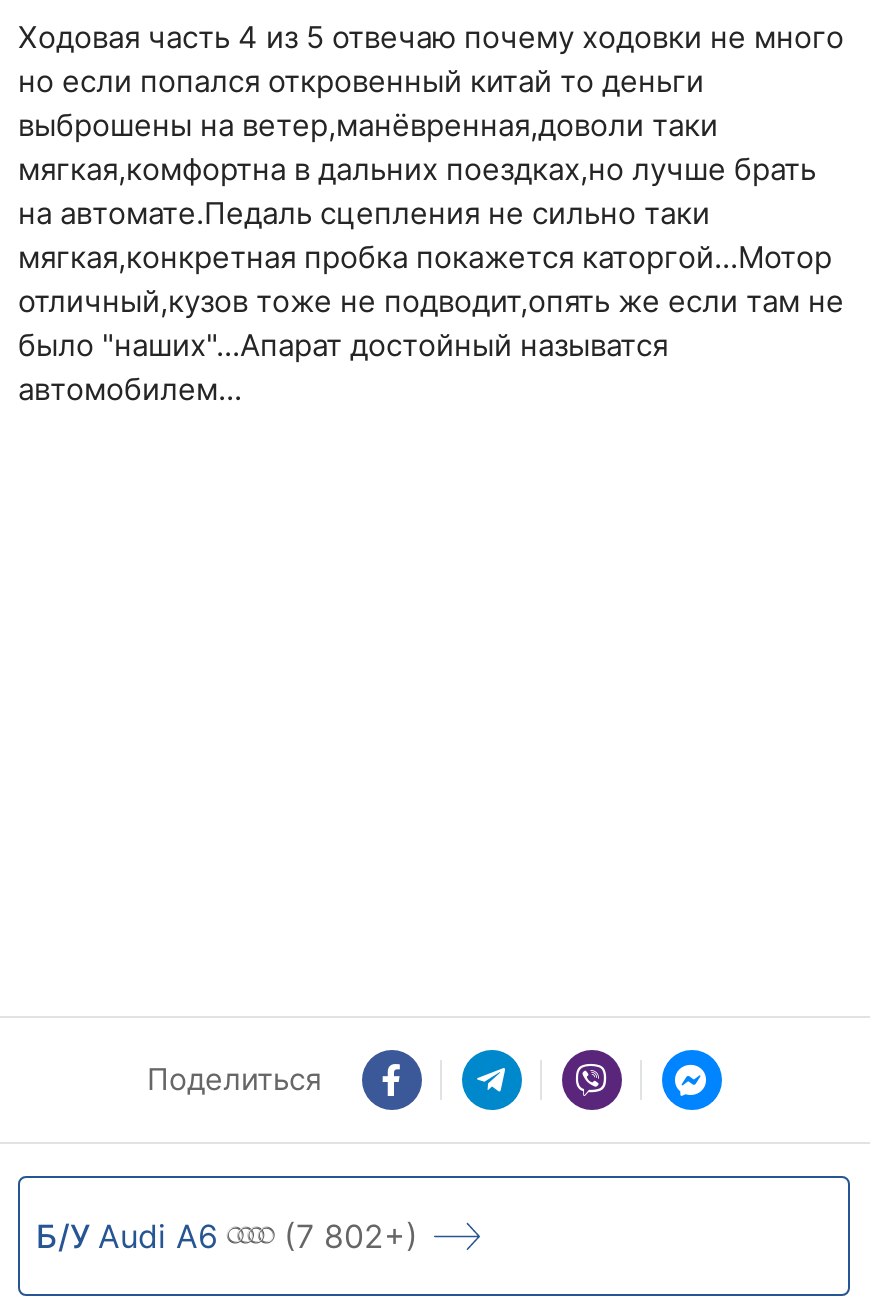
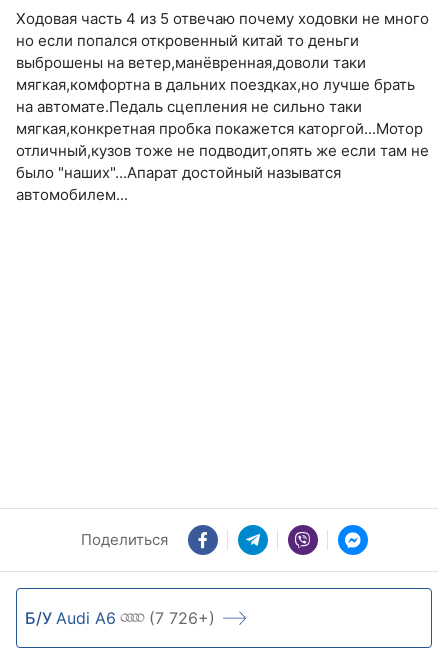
[284,1215,418,1255] (7 802+) -> [149,608,215,628] (7 726+)

